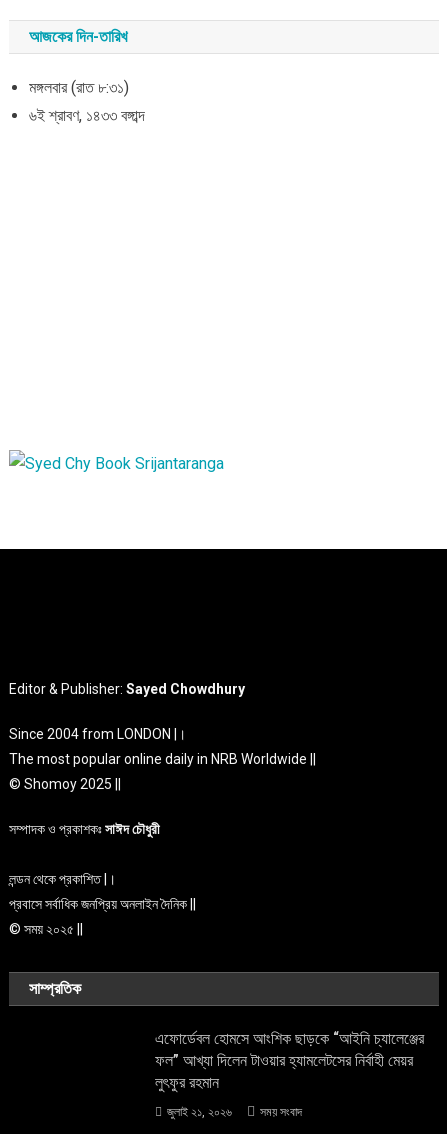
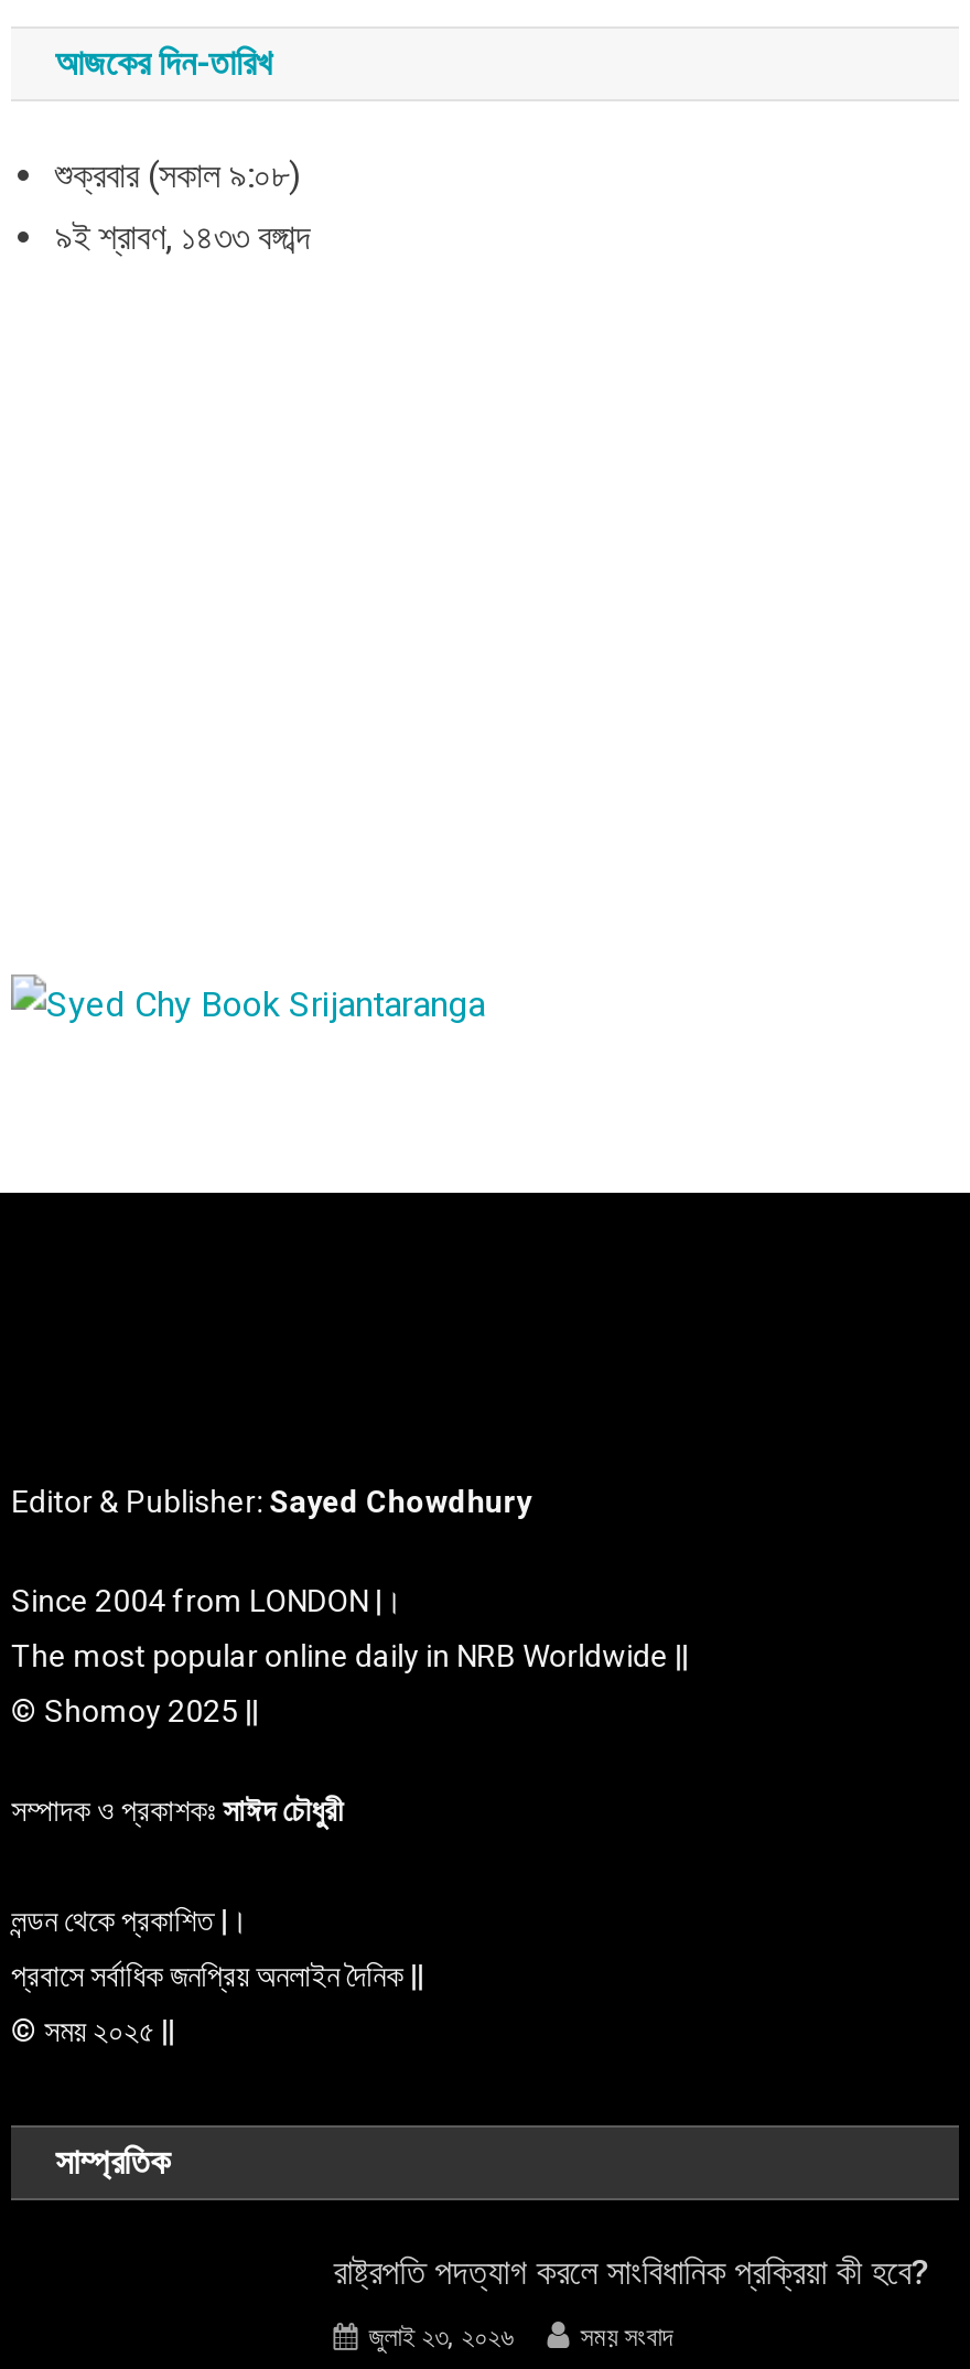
[29,78,129,97] মঙ্গলবার (রাত ৮:৩১) -> [55,154,300,196] শুক্রবার (সকাল ৯:০৮)
[29,106,145,125] ৬ই শ্রাবণ, ১৪৩৩ বঙ্গাব্দ -> [55,216,311,258] ৯ই শ্রাবণ, ১৪৩৩ বঙ্গাব্দ
[155,1029,424,1092] এফোর্ডেবল হোমসে আংশিক ছাড়কে “আইনি চ্যালেঞ্জের | ফল” আখ্যা দিলেন টাওয়ার হ্যামলেটসের নির্বাহী মেয়র | লুৎফুর রহমান -> [334,2251,929,2292] রাষ্ট্রপতি পদত্যাগ করলে সাংবিধানিক প্রক্রিয়া কী হবে?
[167,1105,232,1119] জুলাই ২১, ২০২৬ -> [369,2321,514,2352] জুলাই ২৩, ২০২৬

